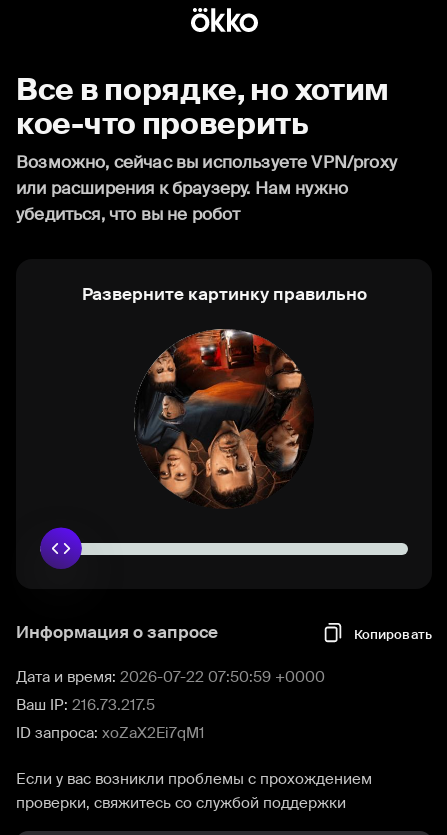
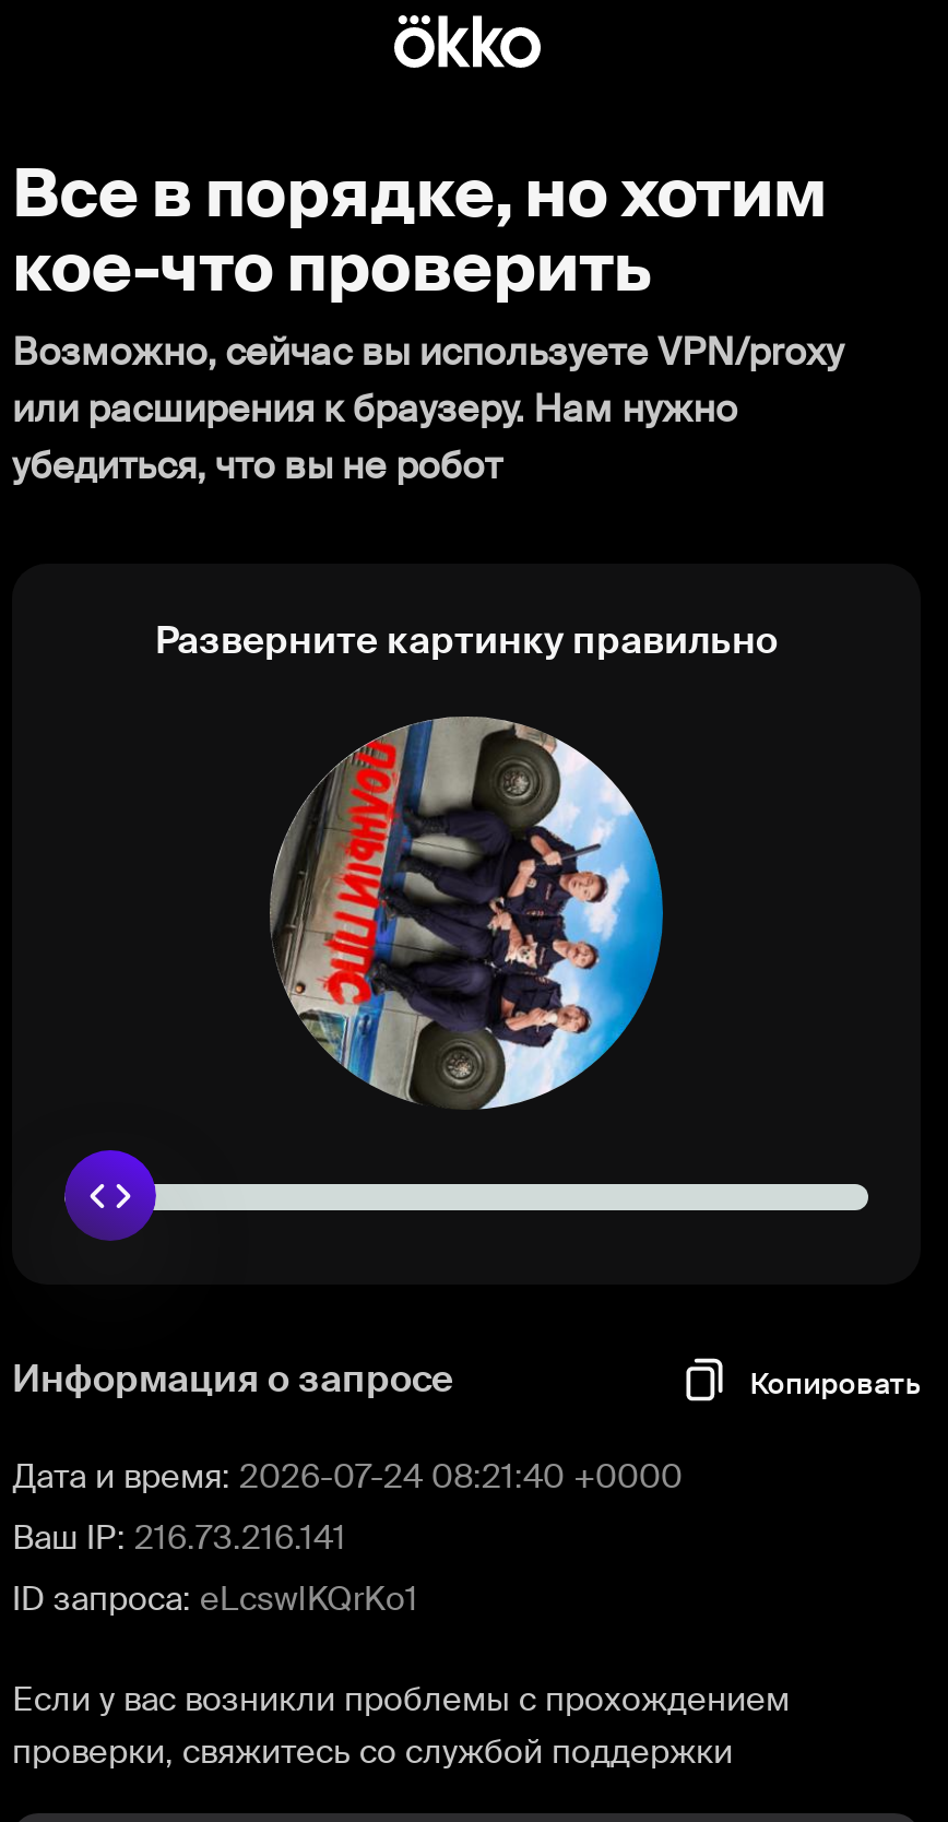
[134,329,314,509] [image] -> [270,719,665,1112] [image]
[16,667,325,687] Дата и время: 2026-07-22 07:50:59 +0000 -> [12,1455,683,1499] Дата и время: 2026-07-24 08:21:40 +0000
[16,695,155,715] Ваш IP: 216.73.217.5 -> [12,1516,346,1560] Ваш IP: 216.73.216.141
[16,723,205,743] ID запроса: xoZaX2Ei7qM1 -> [12,1577,418,1621] ID запроса: eLcswlKQrKo1

